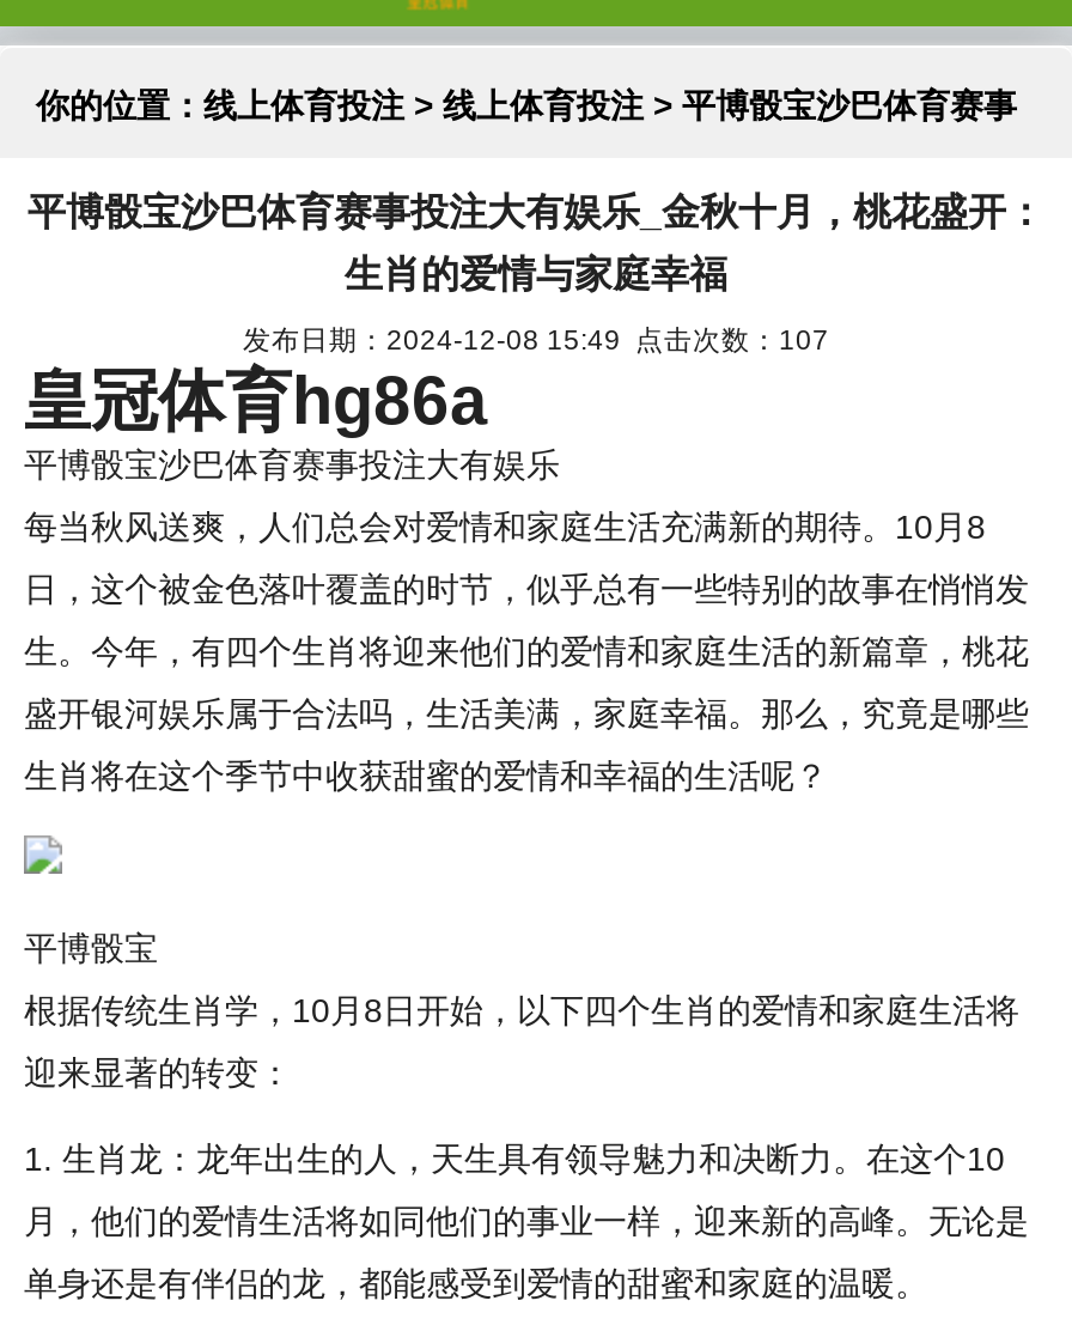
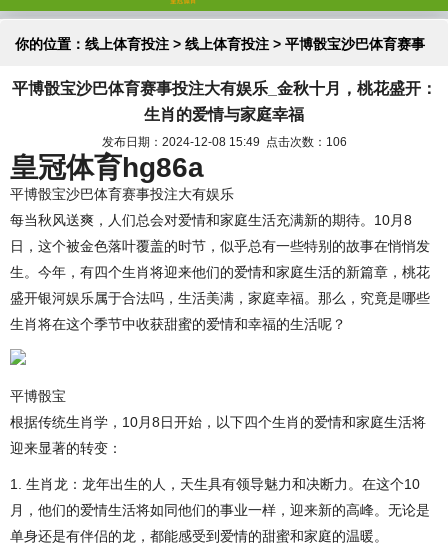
[243,323,829,354] 发布日期：2024-12-08 15:49 点击次数：107 -> [101,135,346,148] 发布日期：2024-12-08 15:49 点击次数：106

